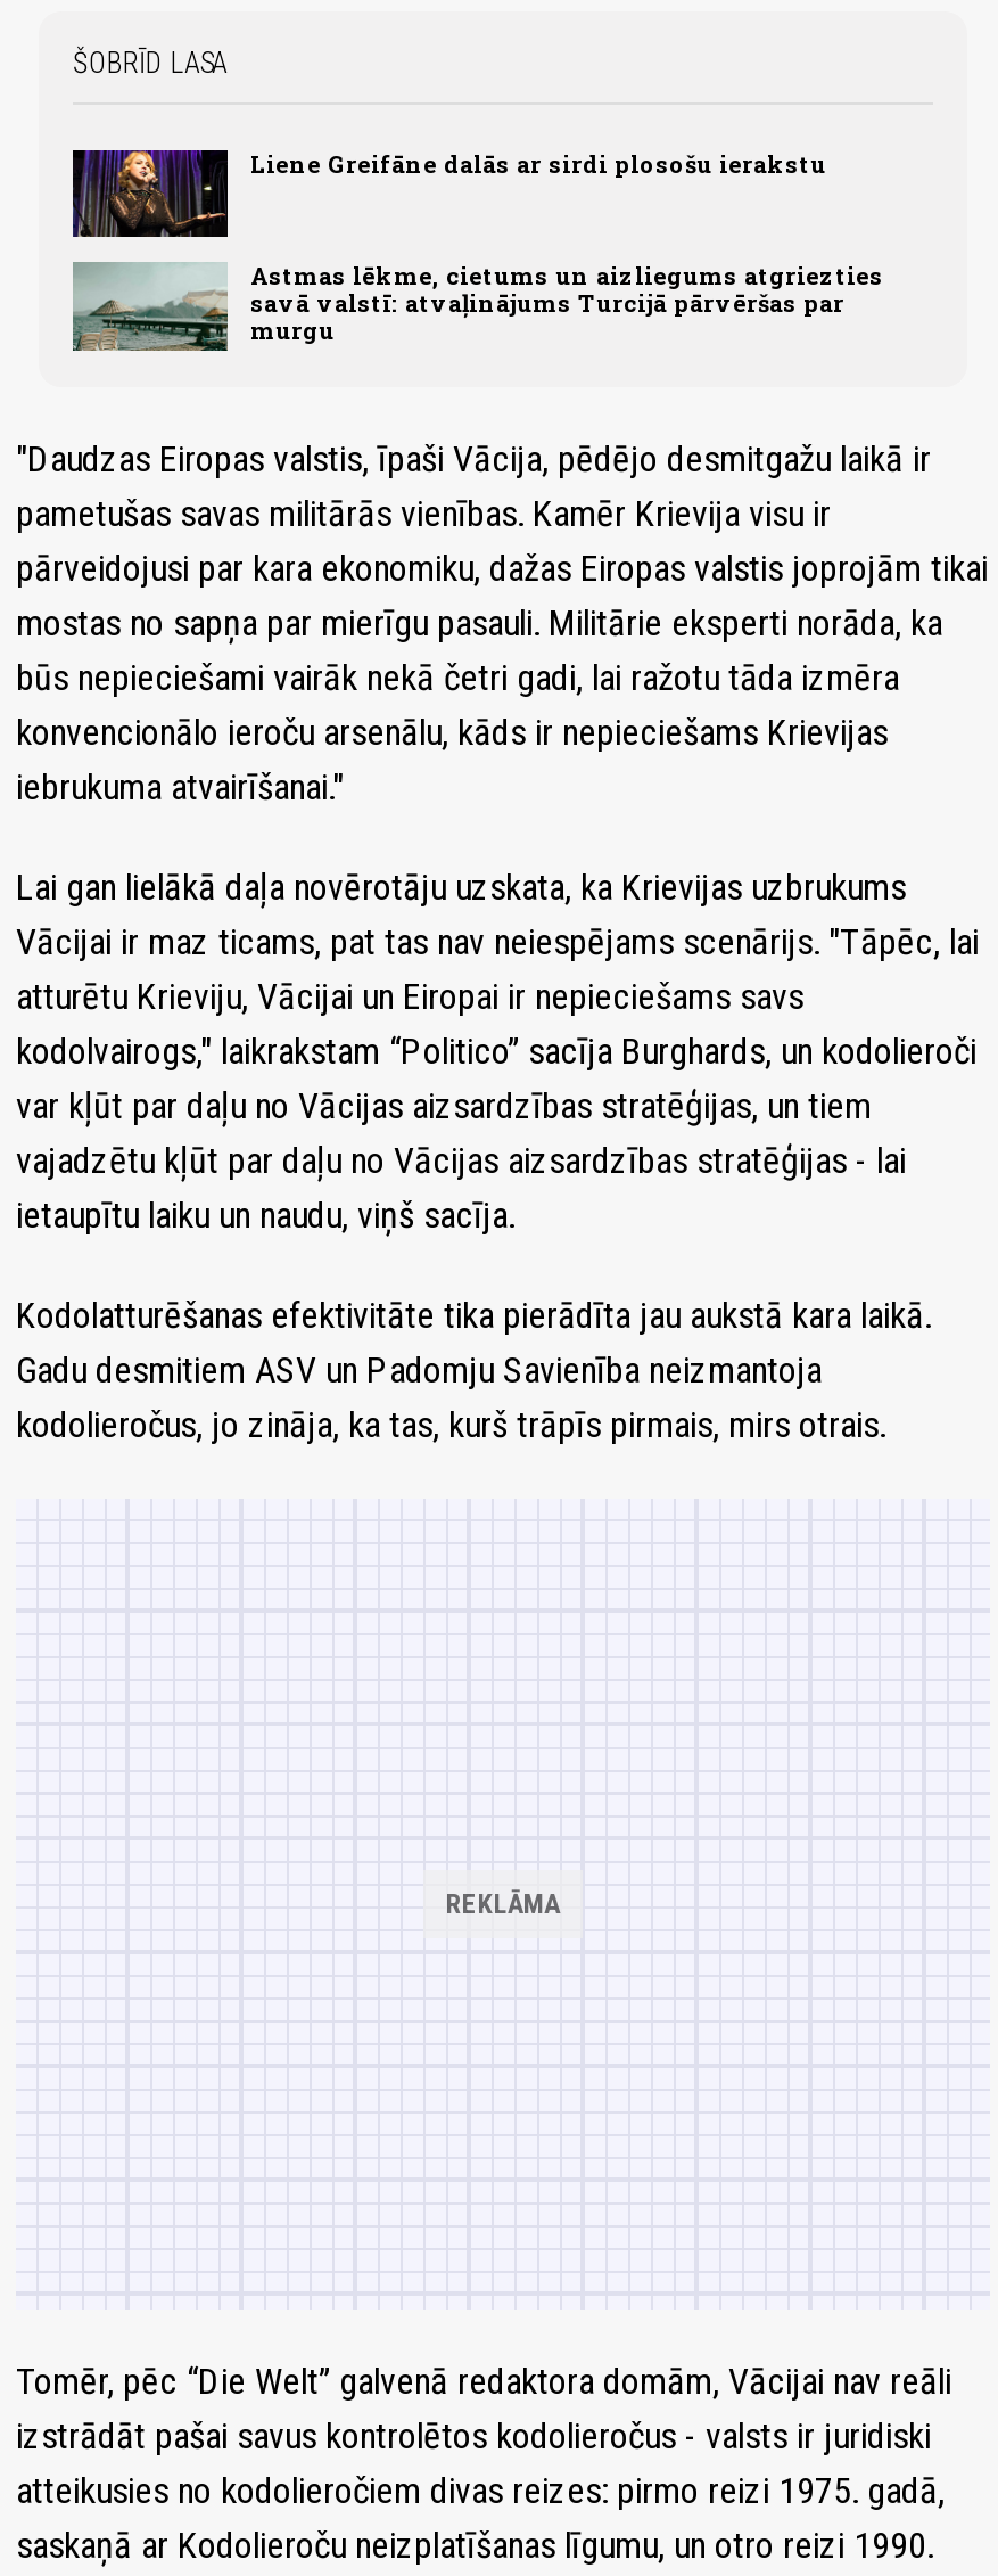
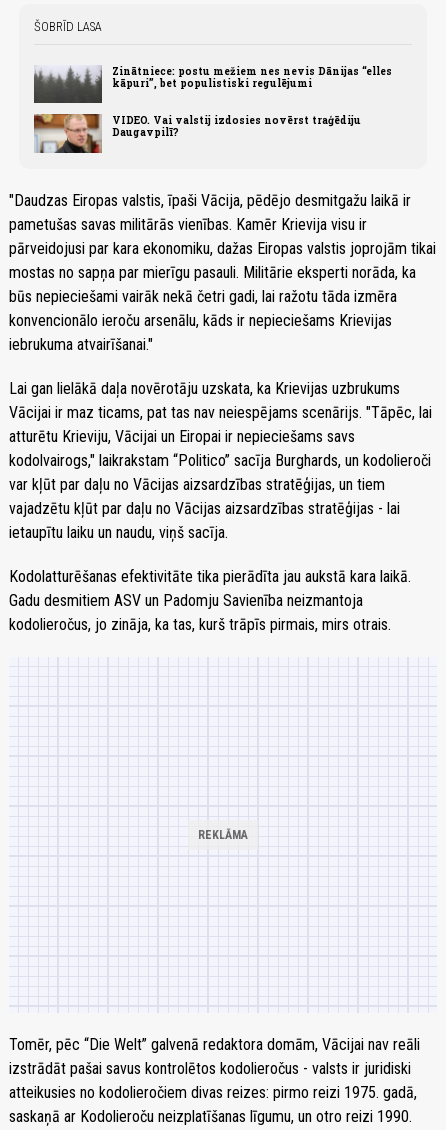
[71,148,826,237] [image] | Liene Greifāne dalās ar sirdi plosošu ierakstu -> [33,64,392,103] [image] | Zinātniece: postu mežiem nes nevis Dānijas “elles | kāpuri”, bet populistiski regulējumi
[73,261,883,353] [image] | Astmas lēkme, cietums un aizliegums atgriezties | savā valstī: atvaļinājums Turcijā pārvēršas par | murgu -> [33,113,361,154] [image] | VIDEO. Vai valstij izdosies novērst traģēdiju | Daugavpilī?

